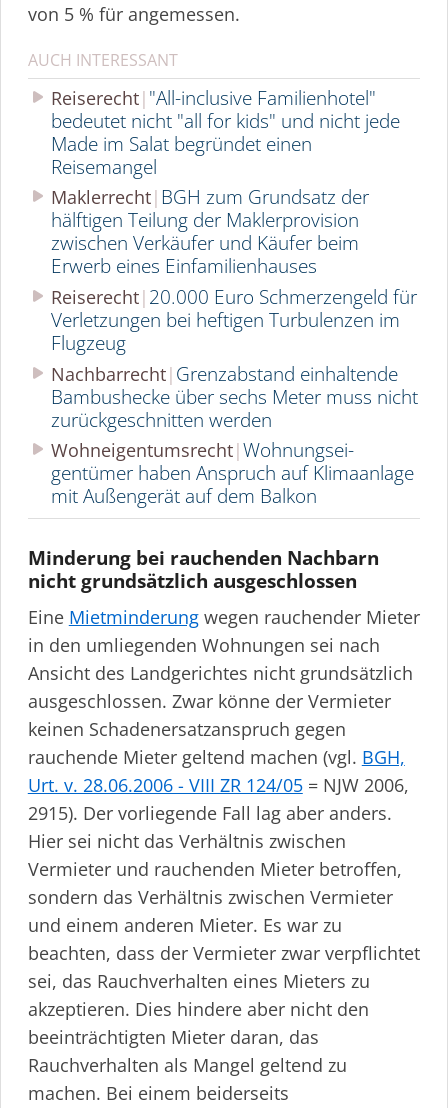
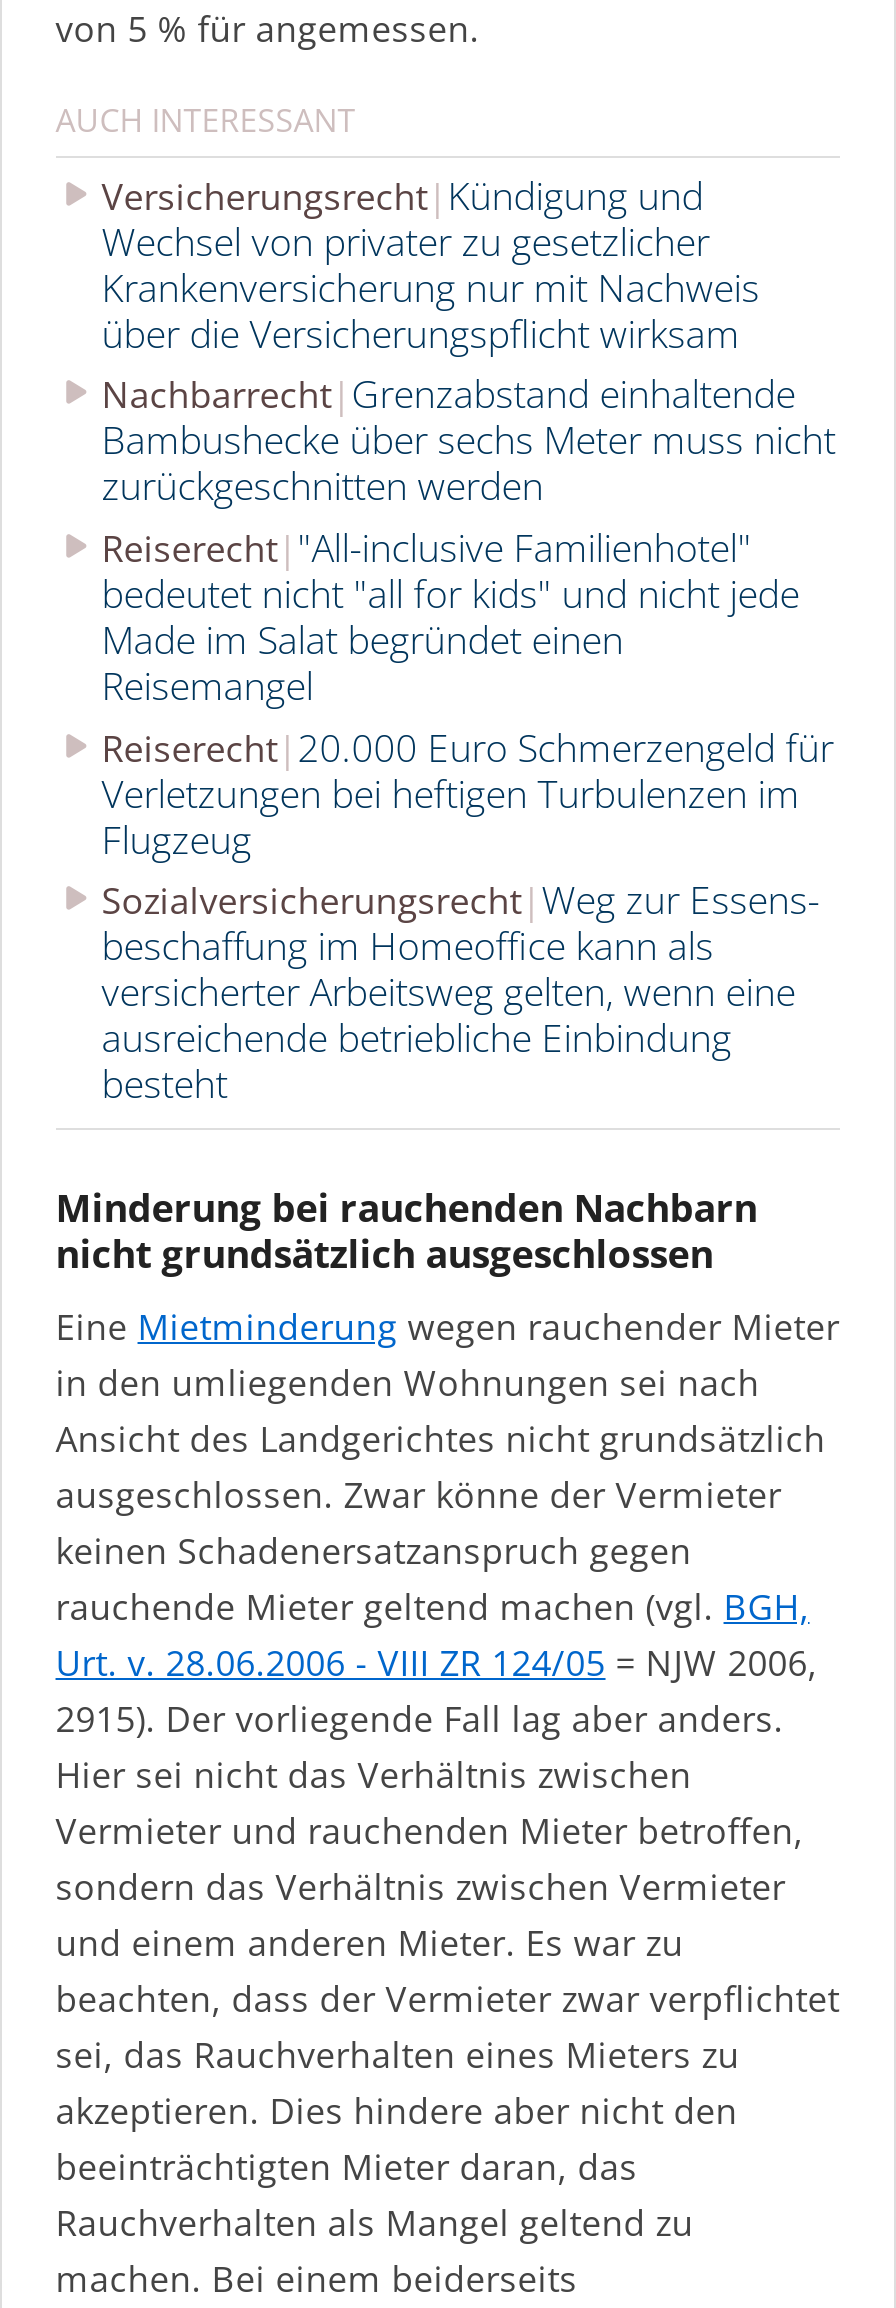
none -> [102,167,760,359] Versicherungsrecht Kündigung und | Wechsel von privater zu gesetzlicher | Krankenversicherung nur mit Nachweis | über die Versicherungspflicht wirksam
moved [51,83,400,179] -> [102,520,800,712]: Reiserecht "All-inclusive Familienhotel" | bedeutet nicht "all for kids" und nicht jede | Made im Salat begründet einen | Reisemangel
[51,183,369,279] Maklerrecht BGH zum Grundsatz der | hälftigen Teilung der Maklerprovision | zwischen Verkäufer und Käufer beim | Erwerb eines Einfamilienhauses -> none
moved [51,283,417,356] -> [102,719,834,865]: Reiserecht 20.000 Euro Schmerzengeld für | Verletzungen bei heftigen Turbulenzen im | Flugzeug
moved [51,359,418,432] -> [102,366,836,512]: Nachbarrecht Grenzabstand einhaltende | Bambushecke über sechs Meter muss nicht | zurückgeschnitten werden
[51,436,414,509] Wohneigentumsrecht Wohnungsei | gentümer haben Anspruch auf Klimaanlage | mit Außengerät auf dem Balkon -> [102,872,820,1110] Sozialversicherungsrecht Weg zur Essens | beschaffung im Homeoffice kann als | versicherter Arbeitsweg gelten, wenn eine | ausreichende betriebliche Einbindung | besteht

